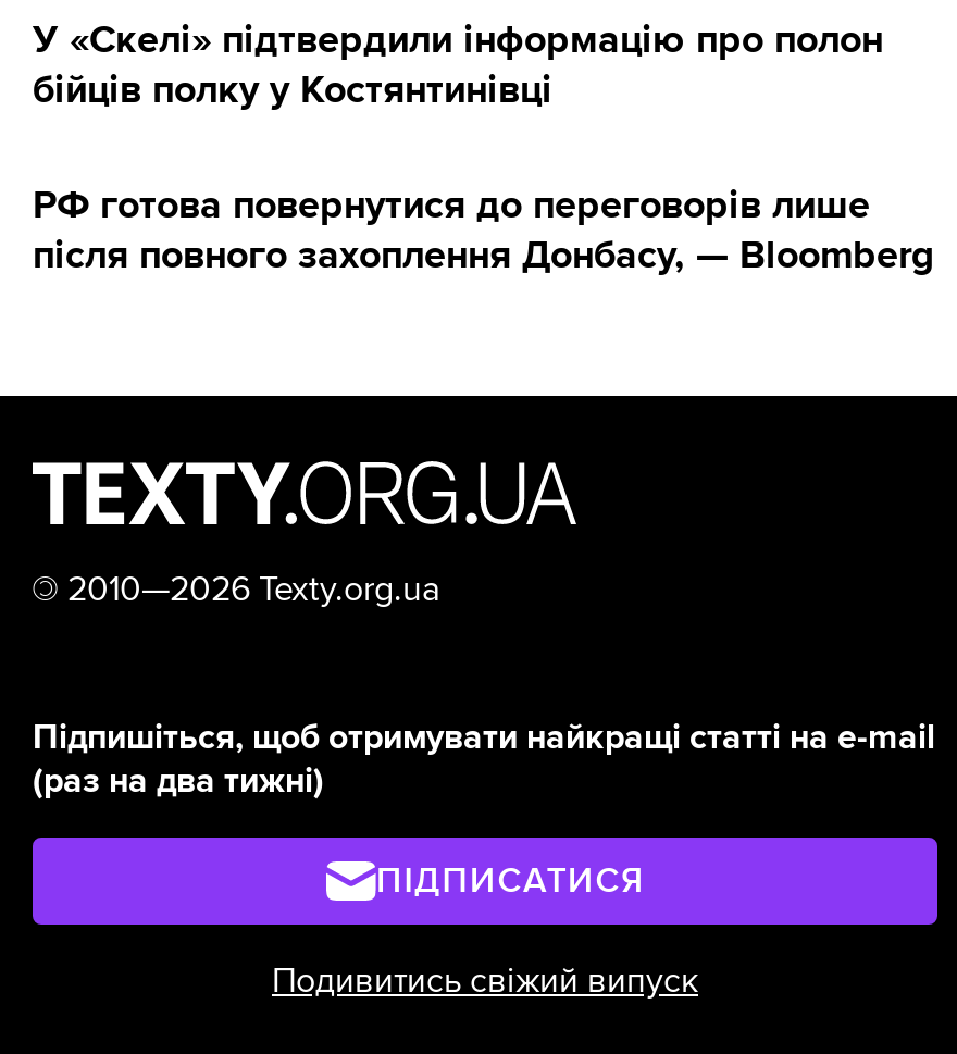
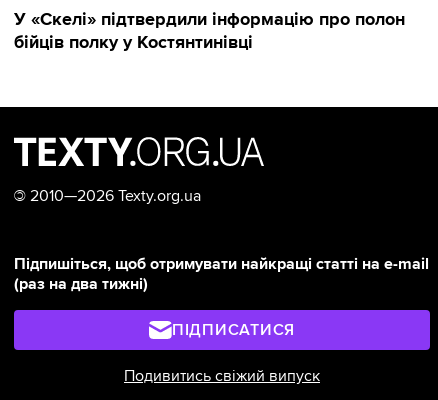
[33,181,935,279] РФ готова повернутися до переговорів лише | після повного захоплення Донбасу, — Bloomberg -> none

